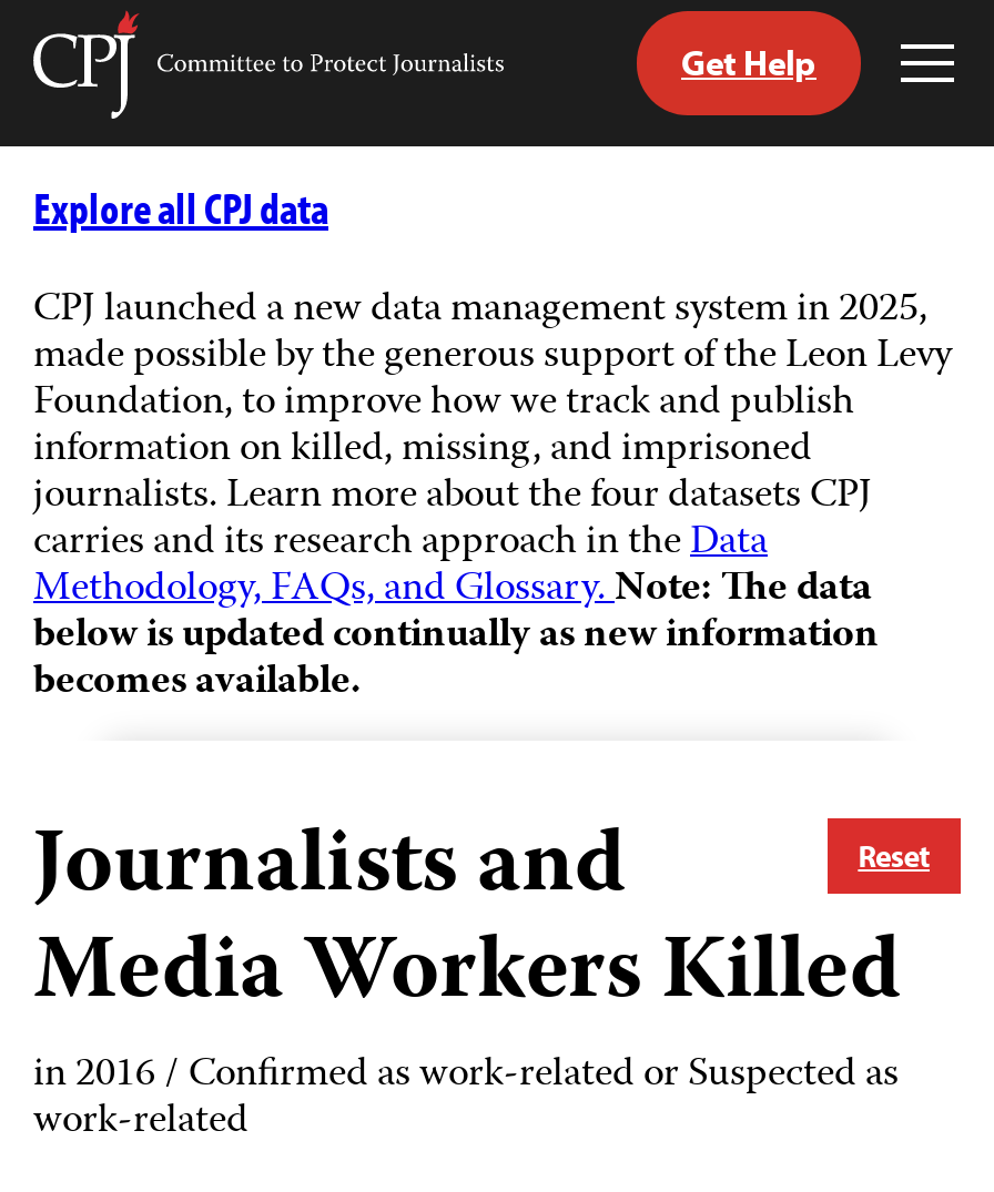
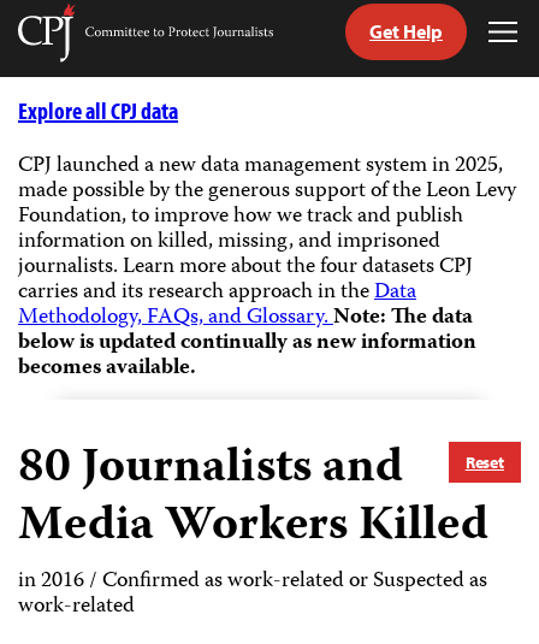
[33,798,626,943] Journalists and -> [18,431,403,509] 80 Journalists and

